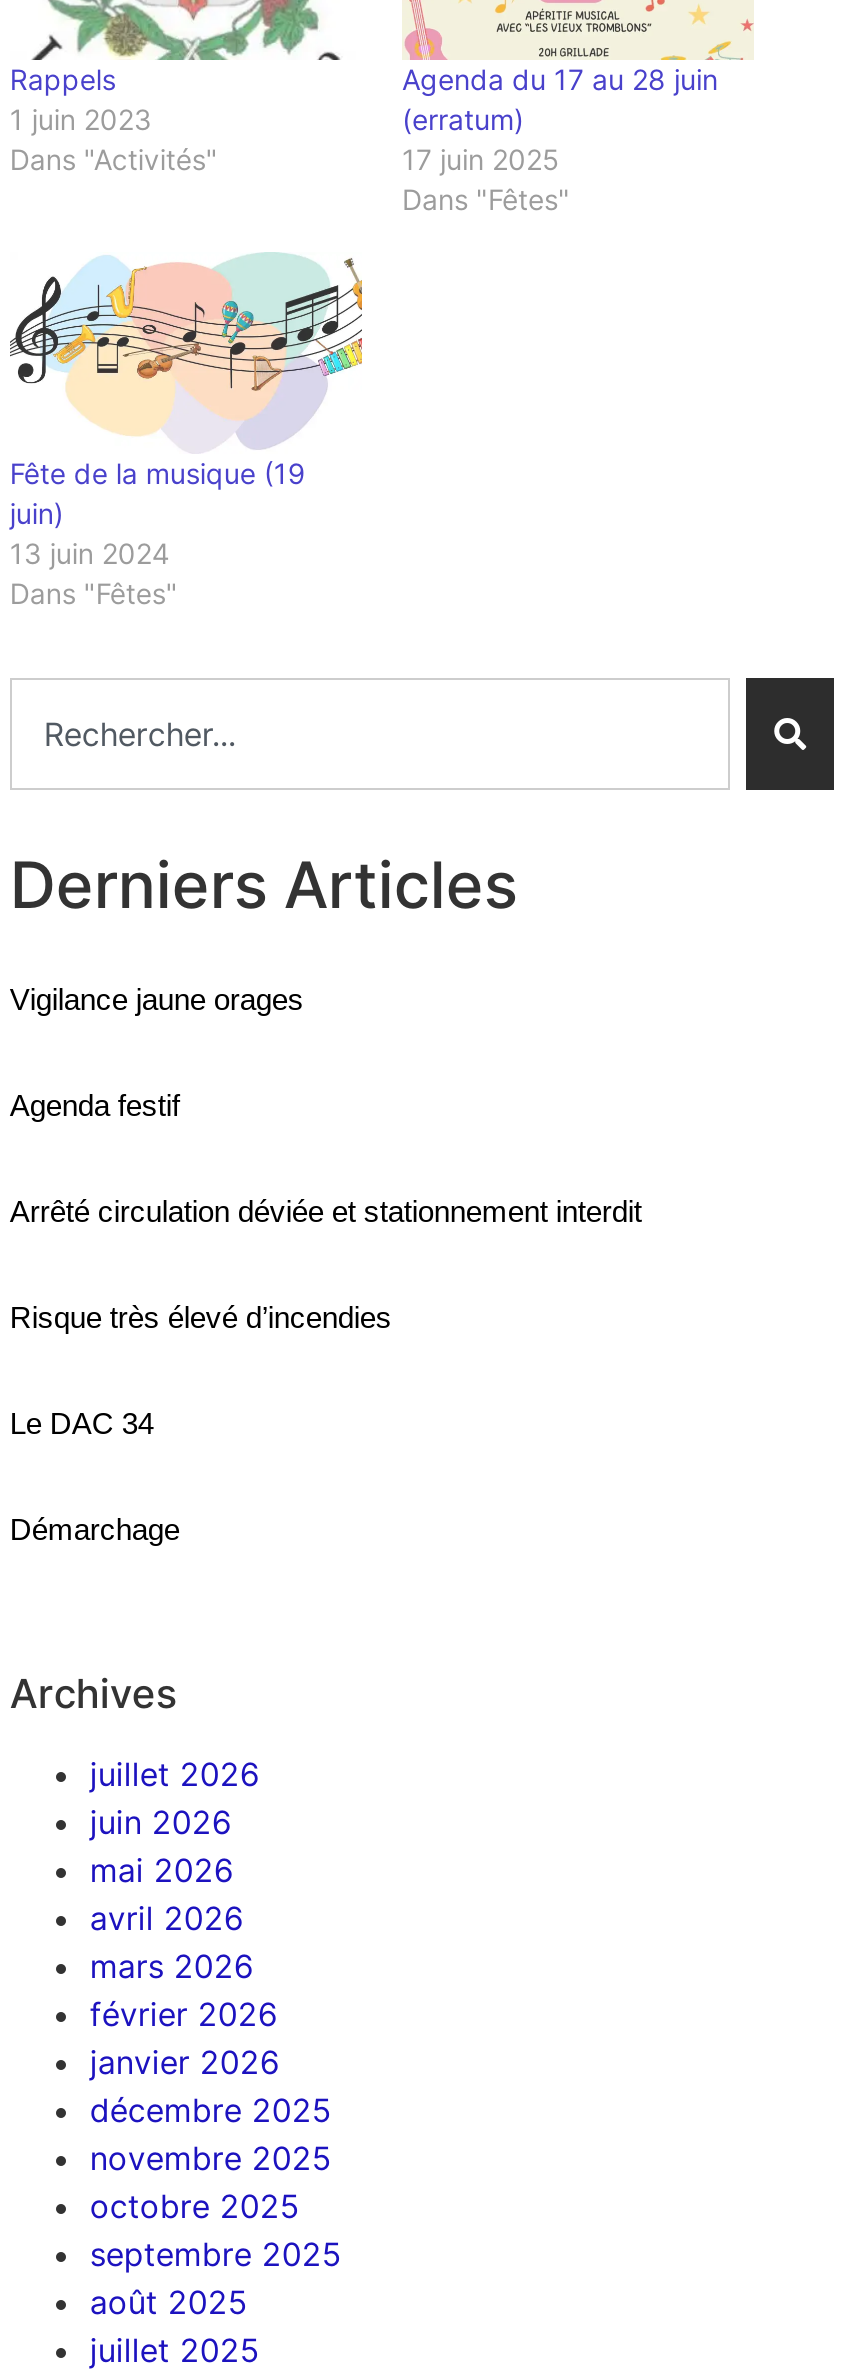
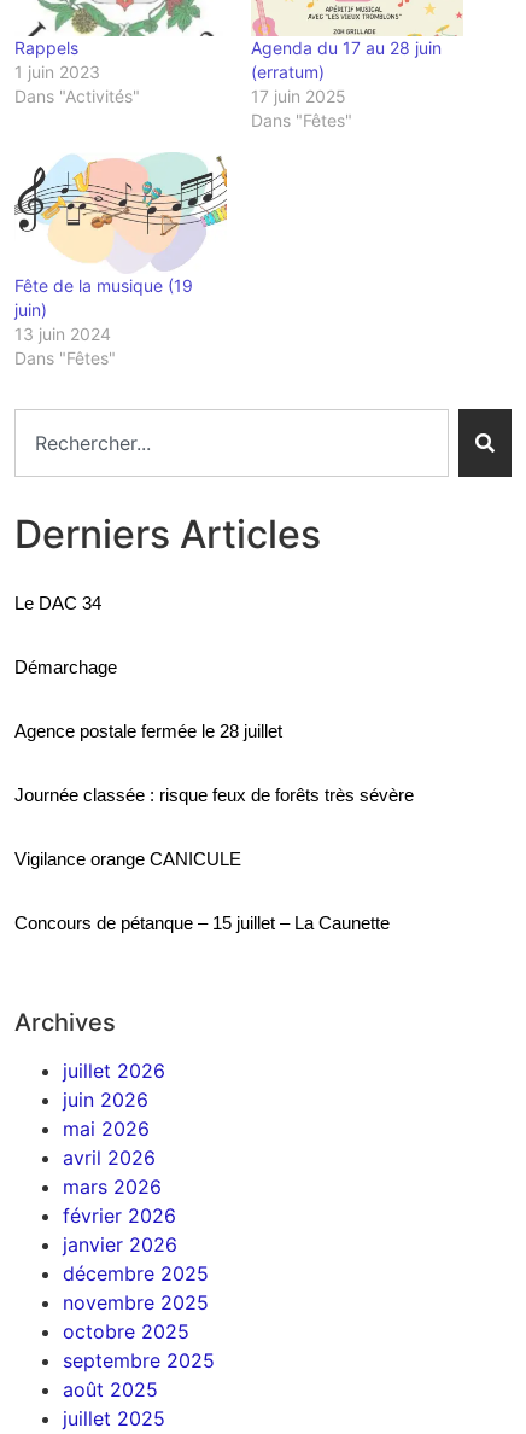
[10,983,642,1335] Vigilance jaune orages | Agenda festif | Arrêté circulation déviée et stationnement interdit | Risque très élevé d’incendies -> none
moved [10,1407,180,1547] -> [14,593,117,678]: Le DAC 34 | Démarchage
none -> [14,721,414,934] Agence postale fermée le 28 juillet | Journée classée : risque feux de forêts très sévère | Vigilance orange CANICULE | Concours de pétanque – 15 juillet – La Caunette

